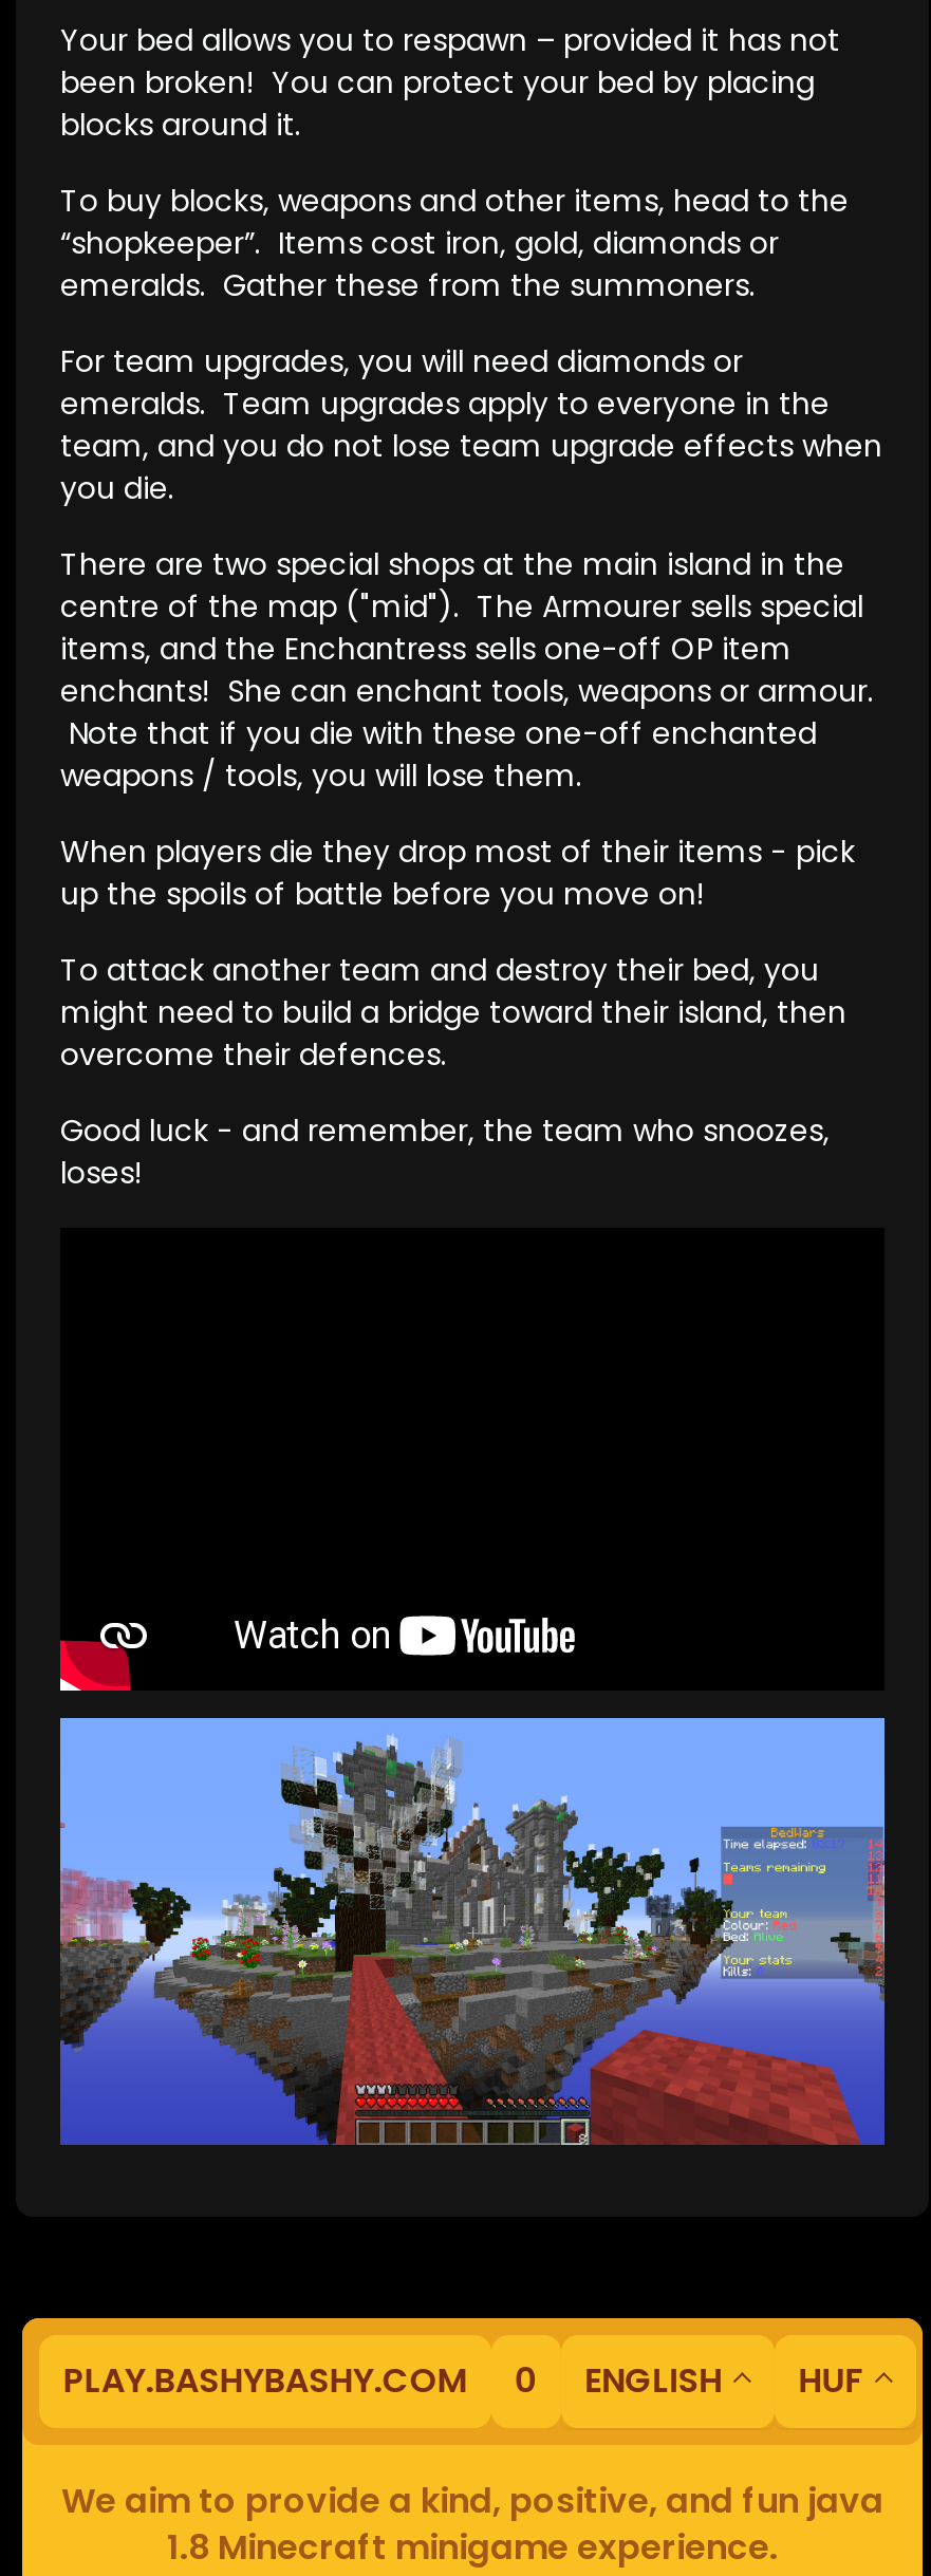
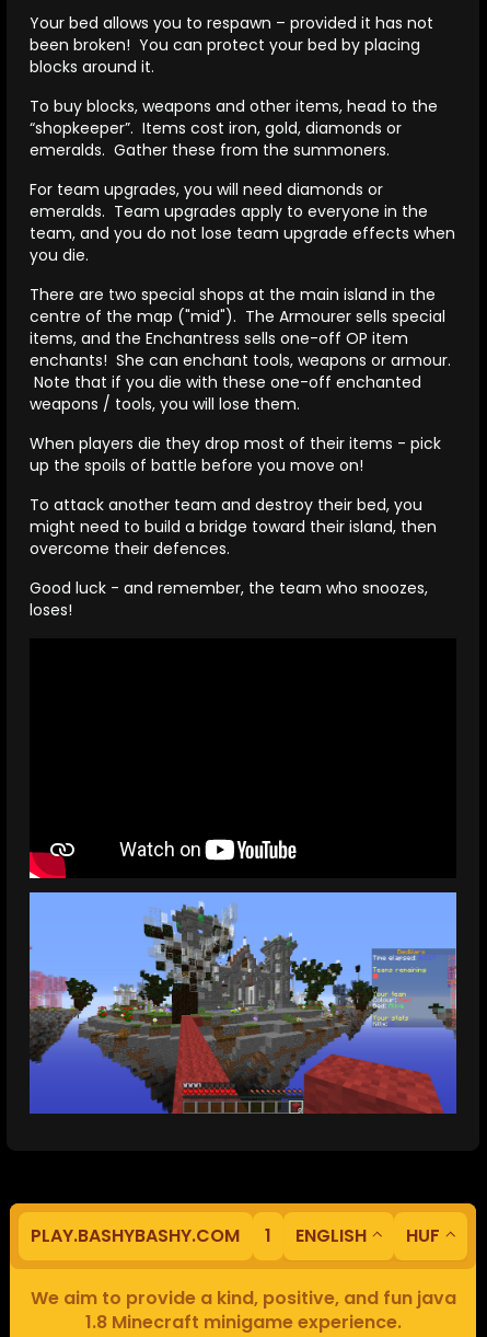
[63,2356,864,2404] PLAY.BASHYBASHY.COM 0 ENGLISH HUF -> [31,1223,440,1248] PLAY.BASHYBASHY.COM 1 ENGLISH HUF

